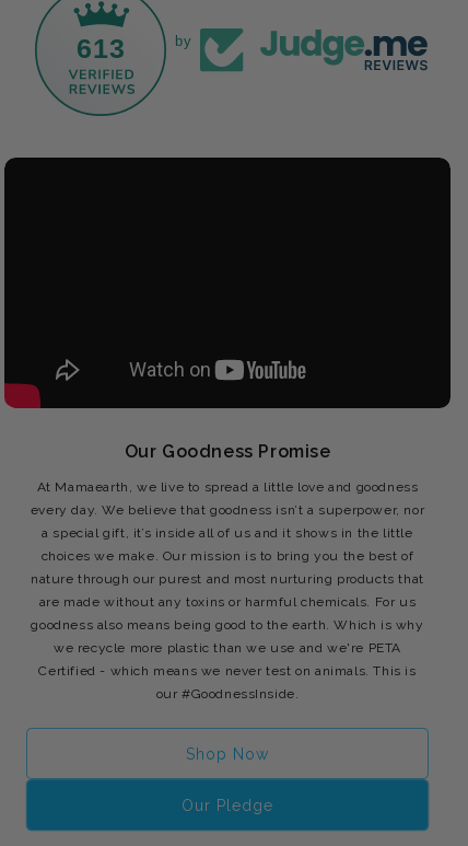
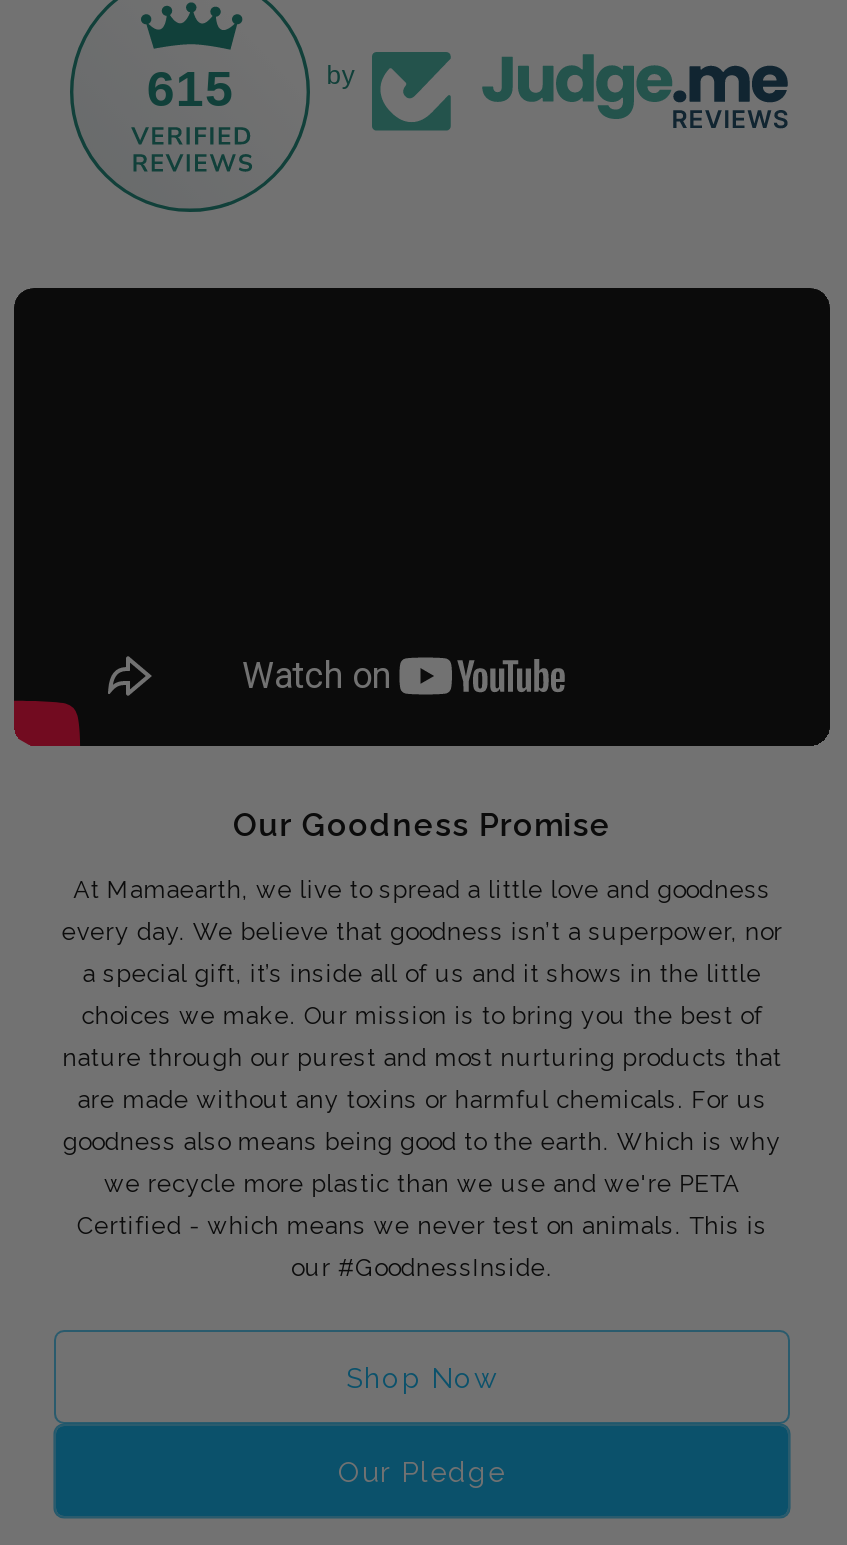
[77,32,125,63] 613 -> [147,59,234,115] 615

